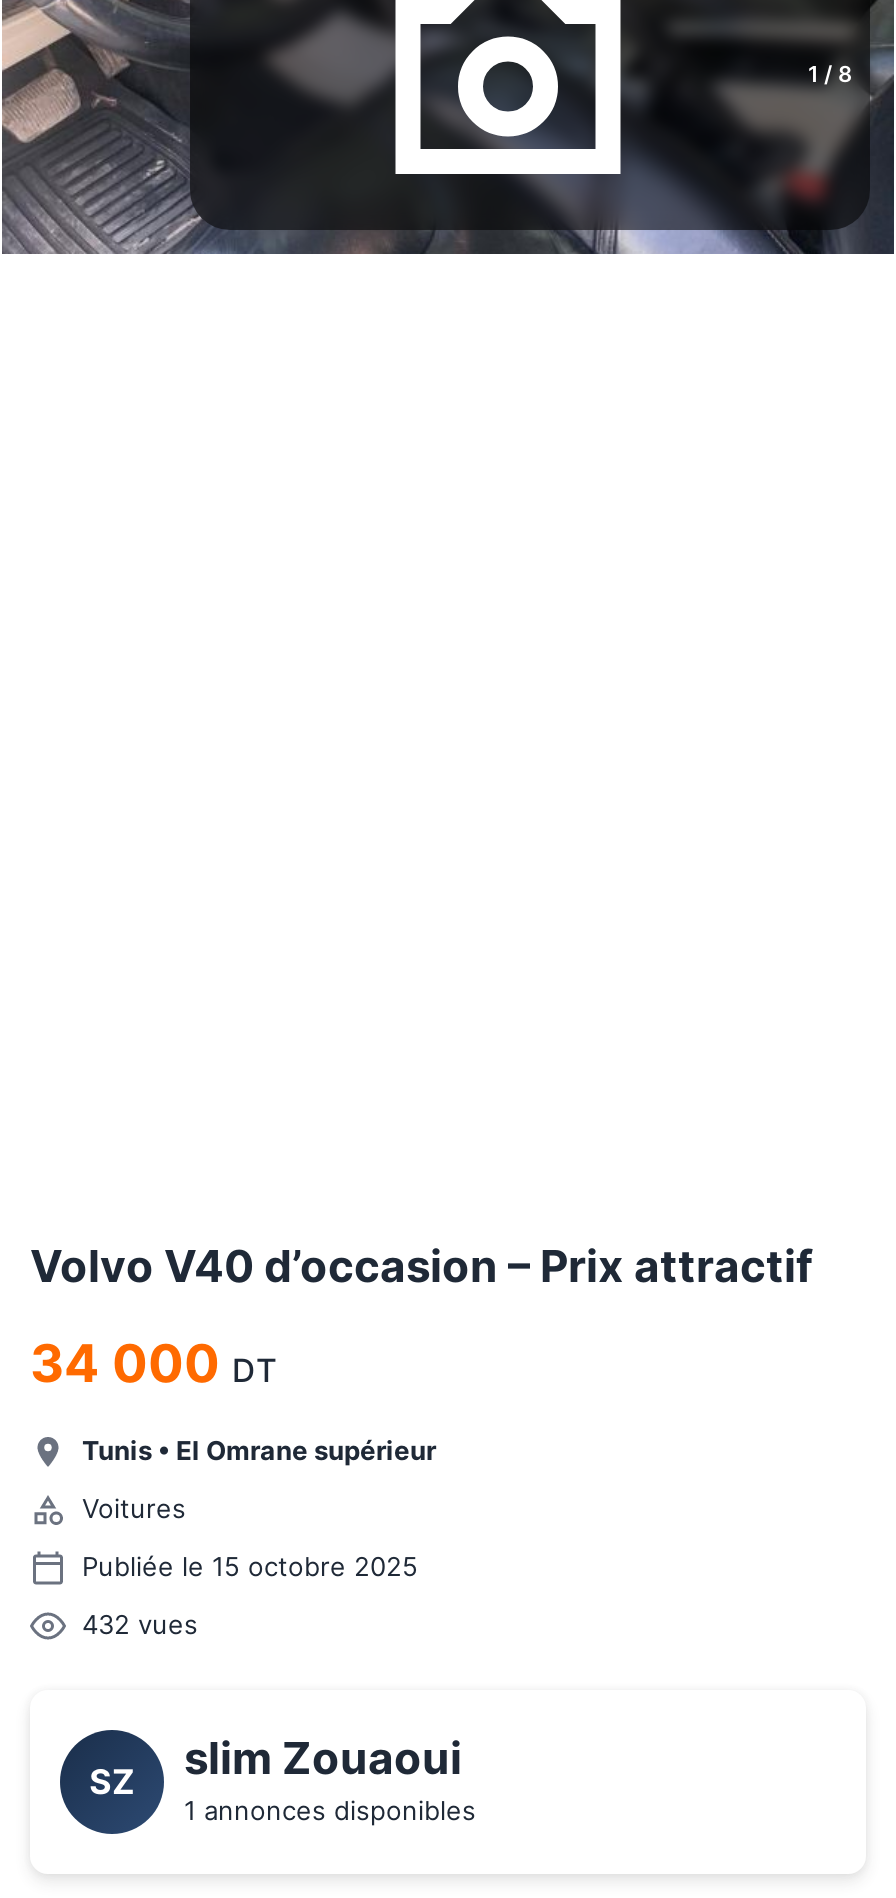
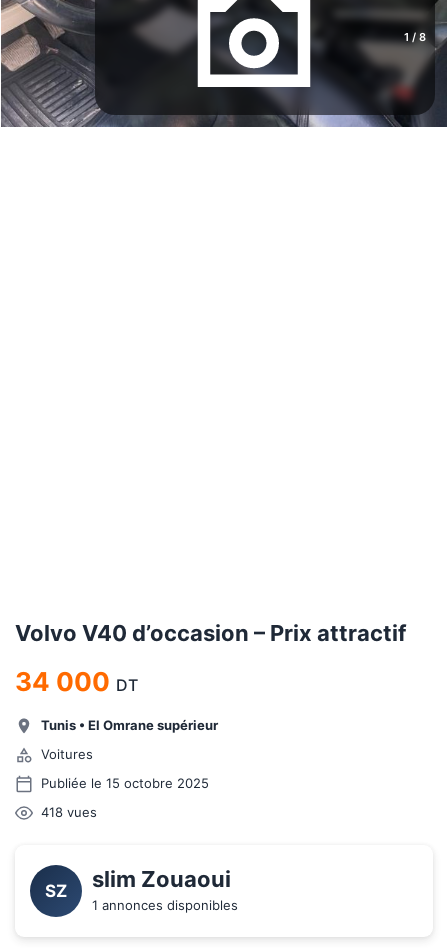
[82,1608,198,1640] 432 vues -> [41,804,97,820] 418 vues

